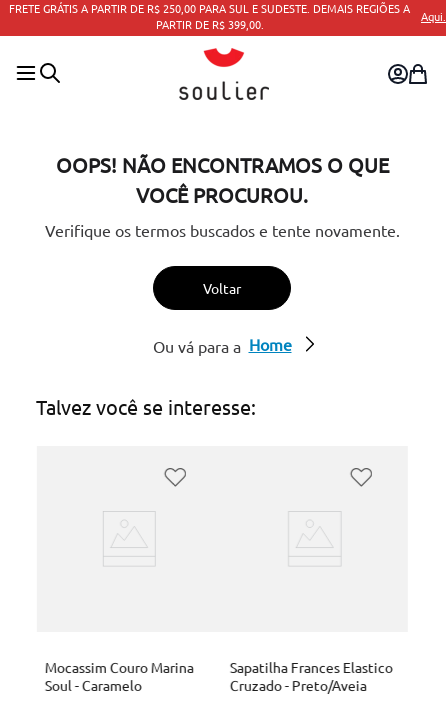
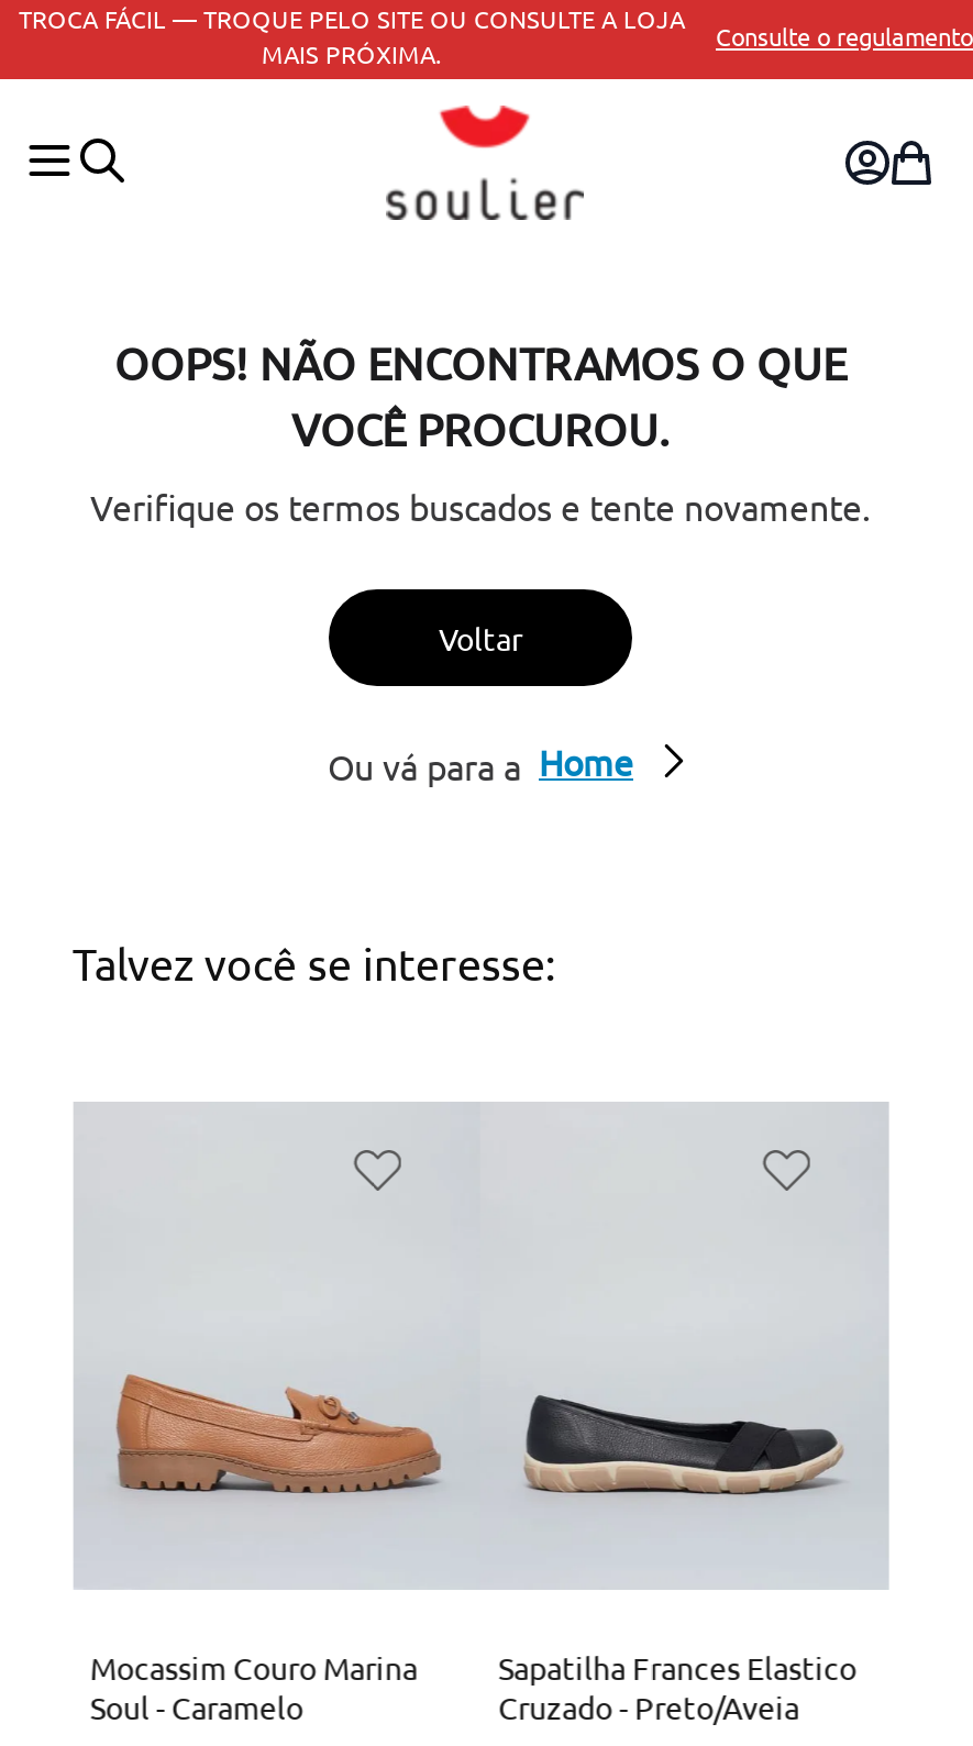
[9,0,446,32] FRETE GRÁTIS A PARTIR DE R$ 250,00 PARA SUL E SUDESTE. DEMAIS REGIÕES A | PARTIR DE R$ 399,00. | Aqui. -> [19,0,973,70] TROCA FÁCIL — TROQUE PELO SITE OU CONSULTE A LOJA | MAIS PRÓXIMA. | Consulte o regulamento
none -> [76,1104,887,1585] [image]

